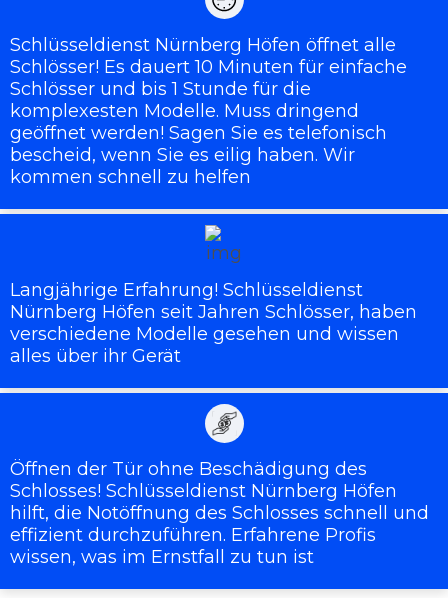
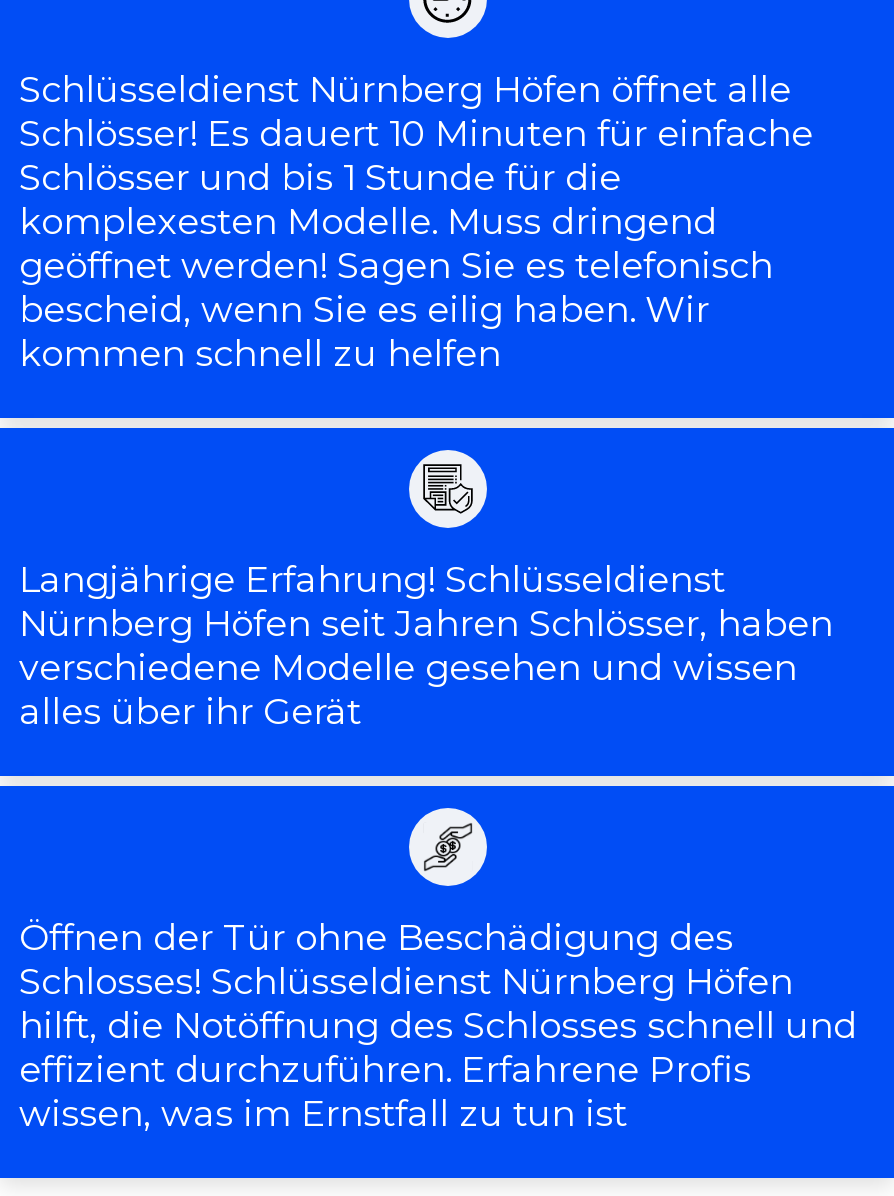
[204,224,244,264] [image] -> [407,448,489,530] [image]

